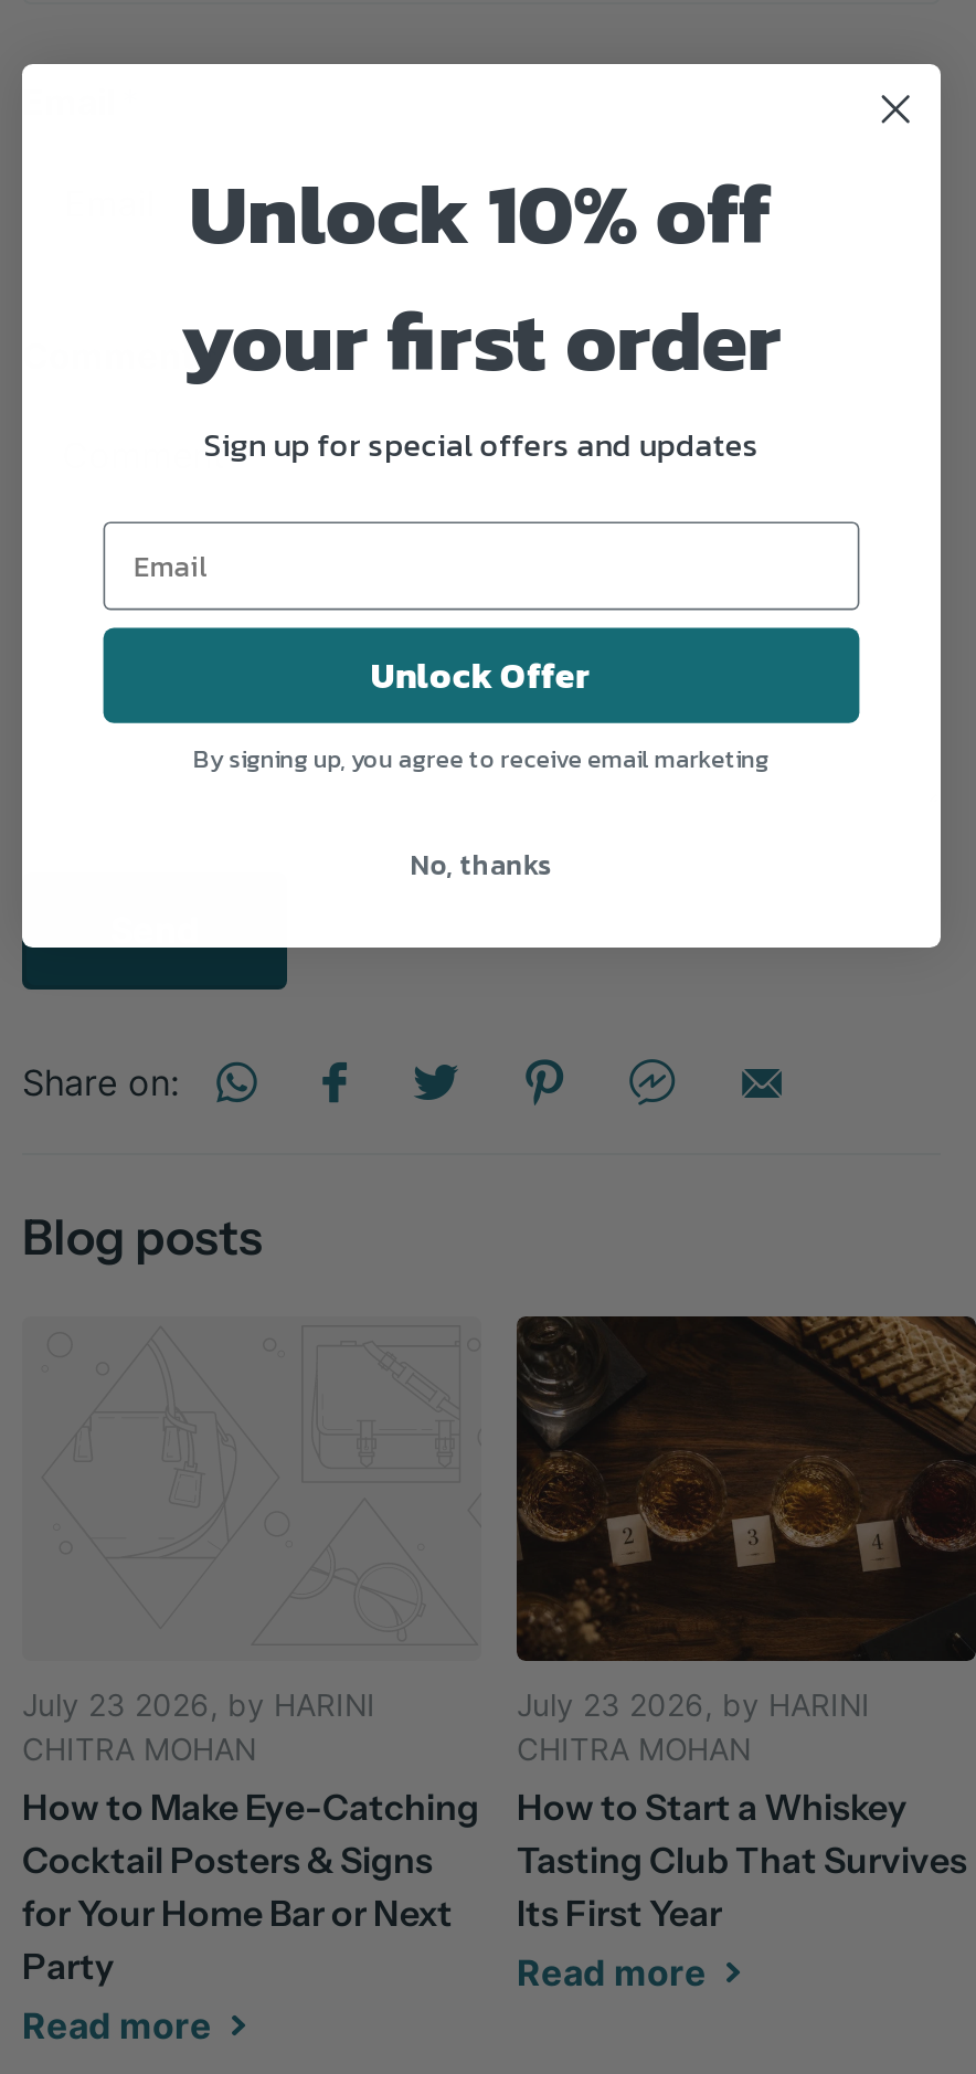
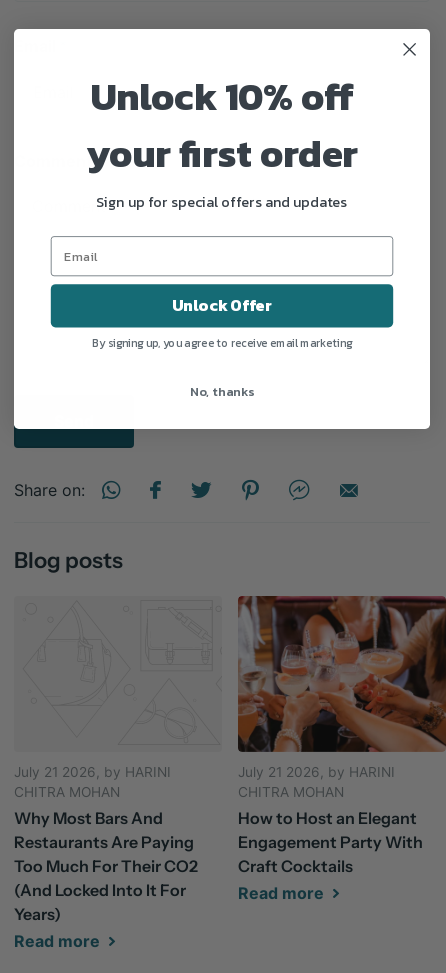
[517,1316,969,1722] [image] | July 23 2026, by HARINI -> [238,596,443,780] [image] | July 21 2026, by HARINI
[22,1687,375,1722] July 23 2026, by HARINI -> [14,764,171,780] July 21 2026, by HARINI
[22,1784,479,1987] How to Make Eye-Catching | Cocktail Posters & Signs | for Your Home Bar or Next | Party -> [14,808,198,924] Why Most Bars And | Restaurants Are Paying | Too Much For Their CO2 | (And Locked Into It For | Years)
[517,1784,967,1934] How to Start a Whiskey | Tasting Club That Survives | Its First Year -> [238,808,423,876] How to Host an Elegant | Engagement Party With | Craft Cocktails

